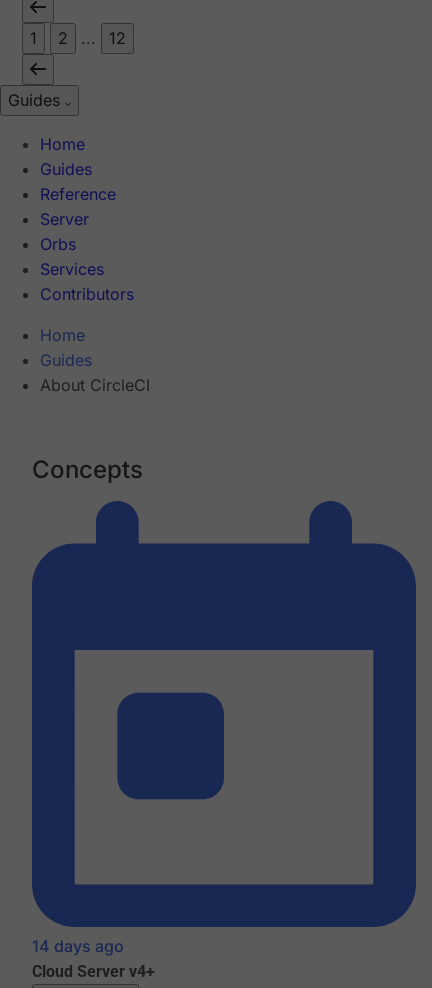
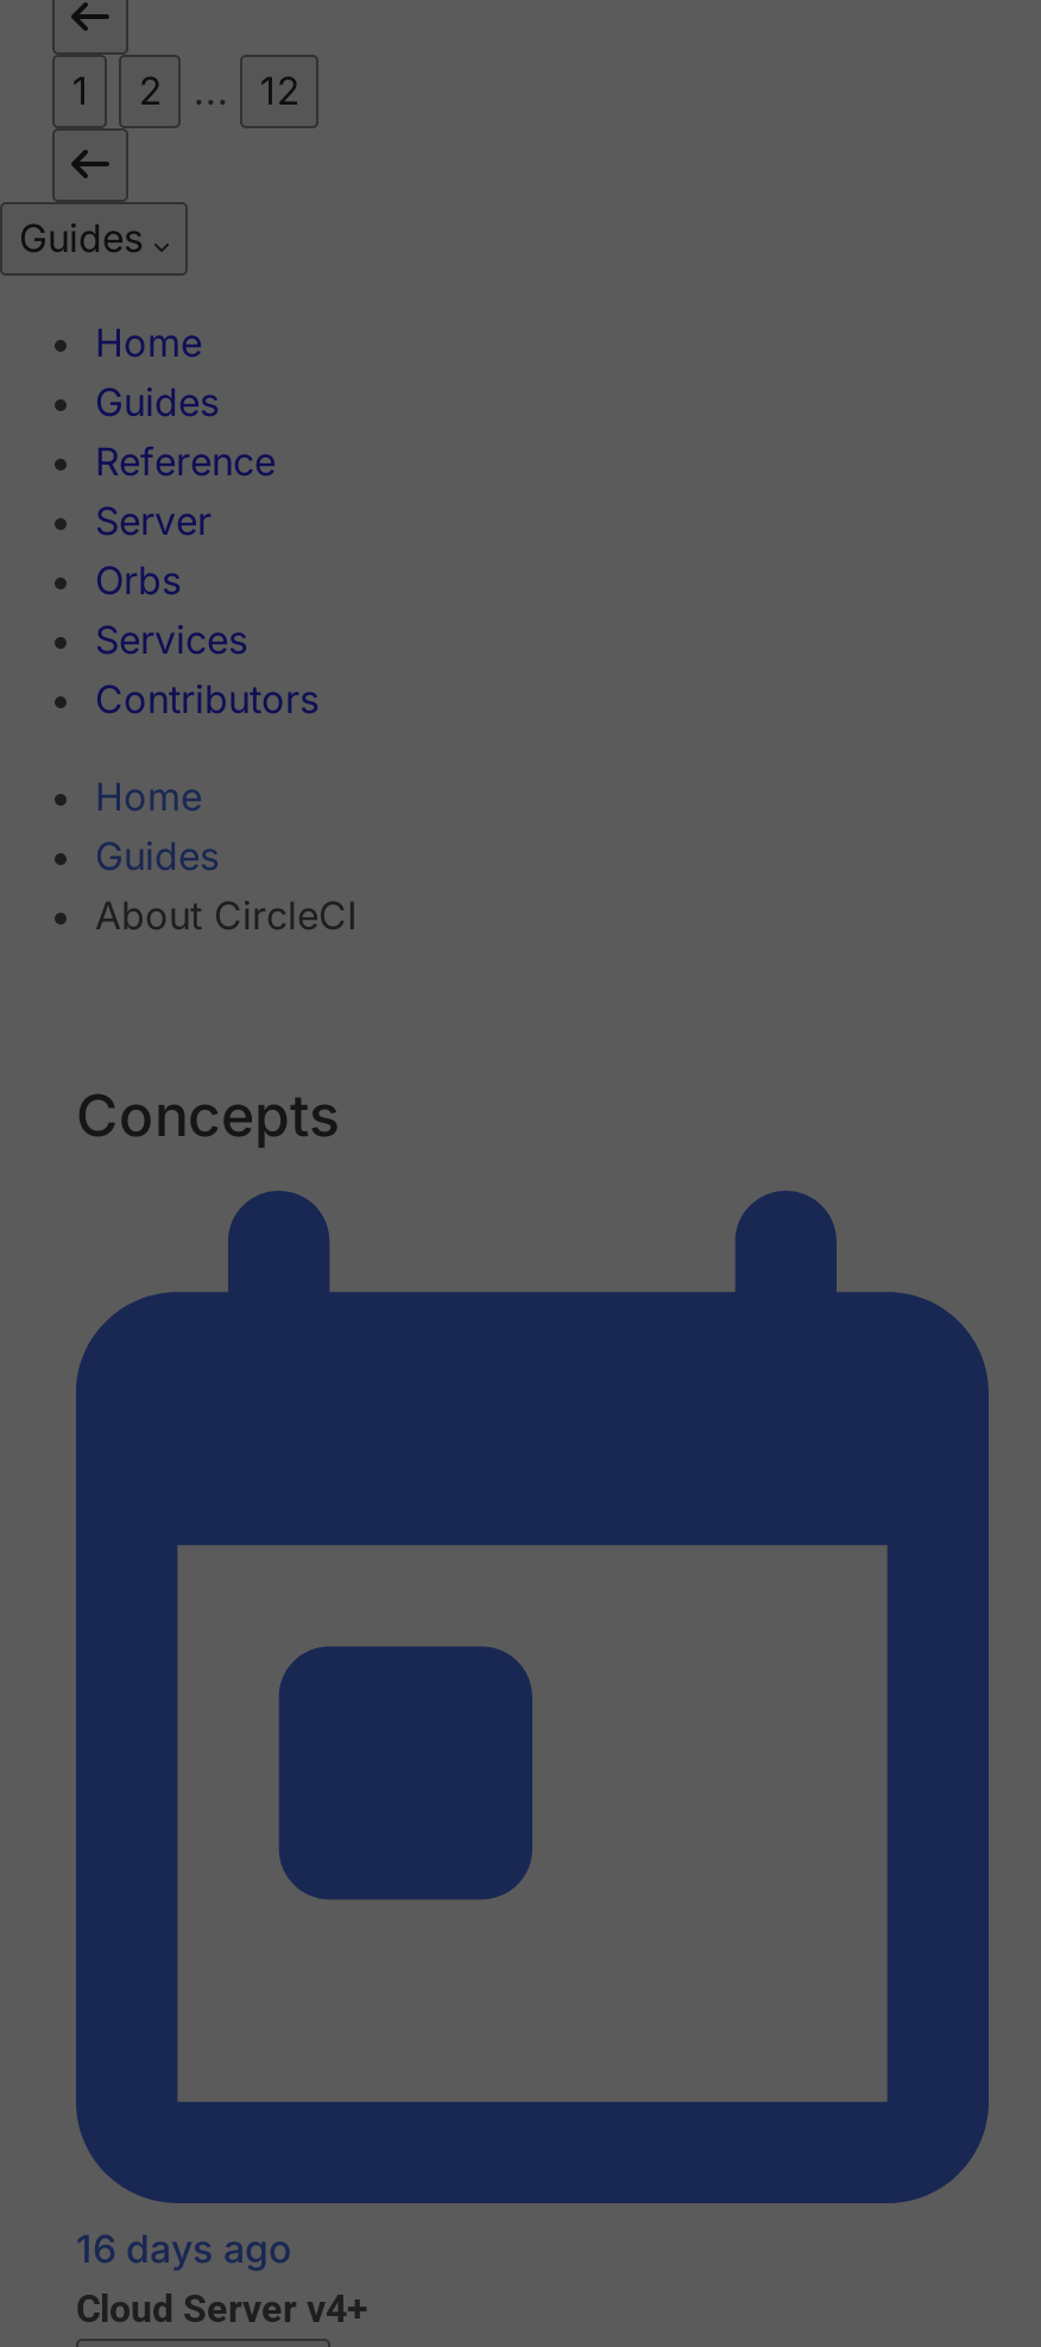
[32,936,124,956] 14 days ago -> [76,2226,292,2273] 16 days ago

